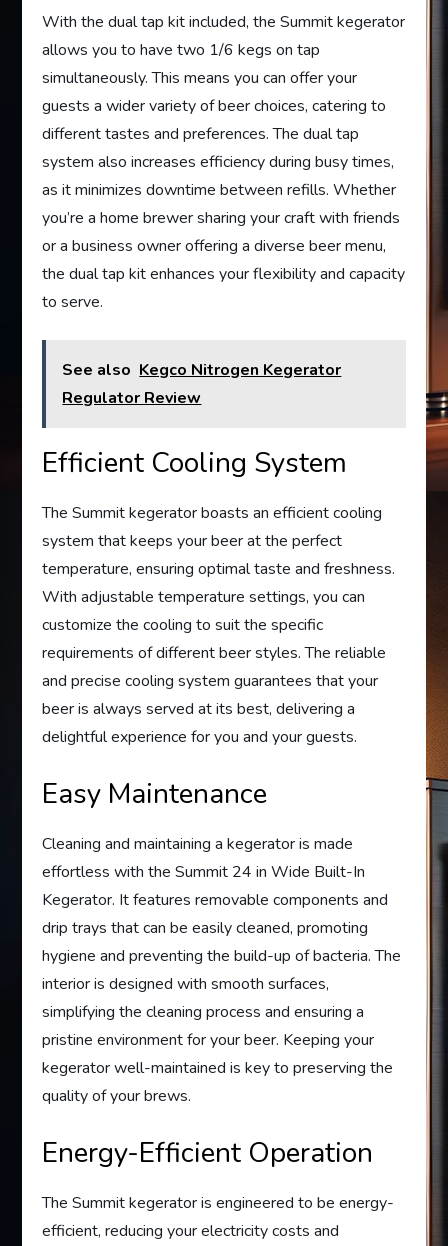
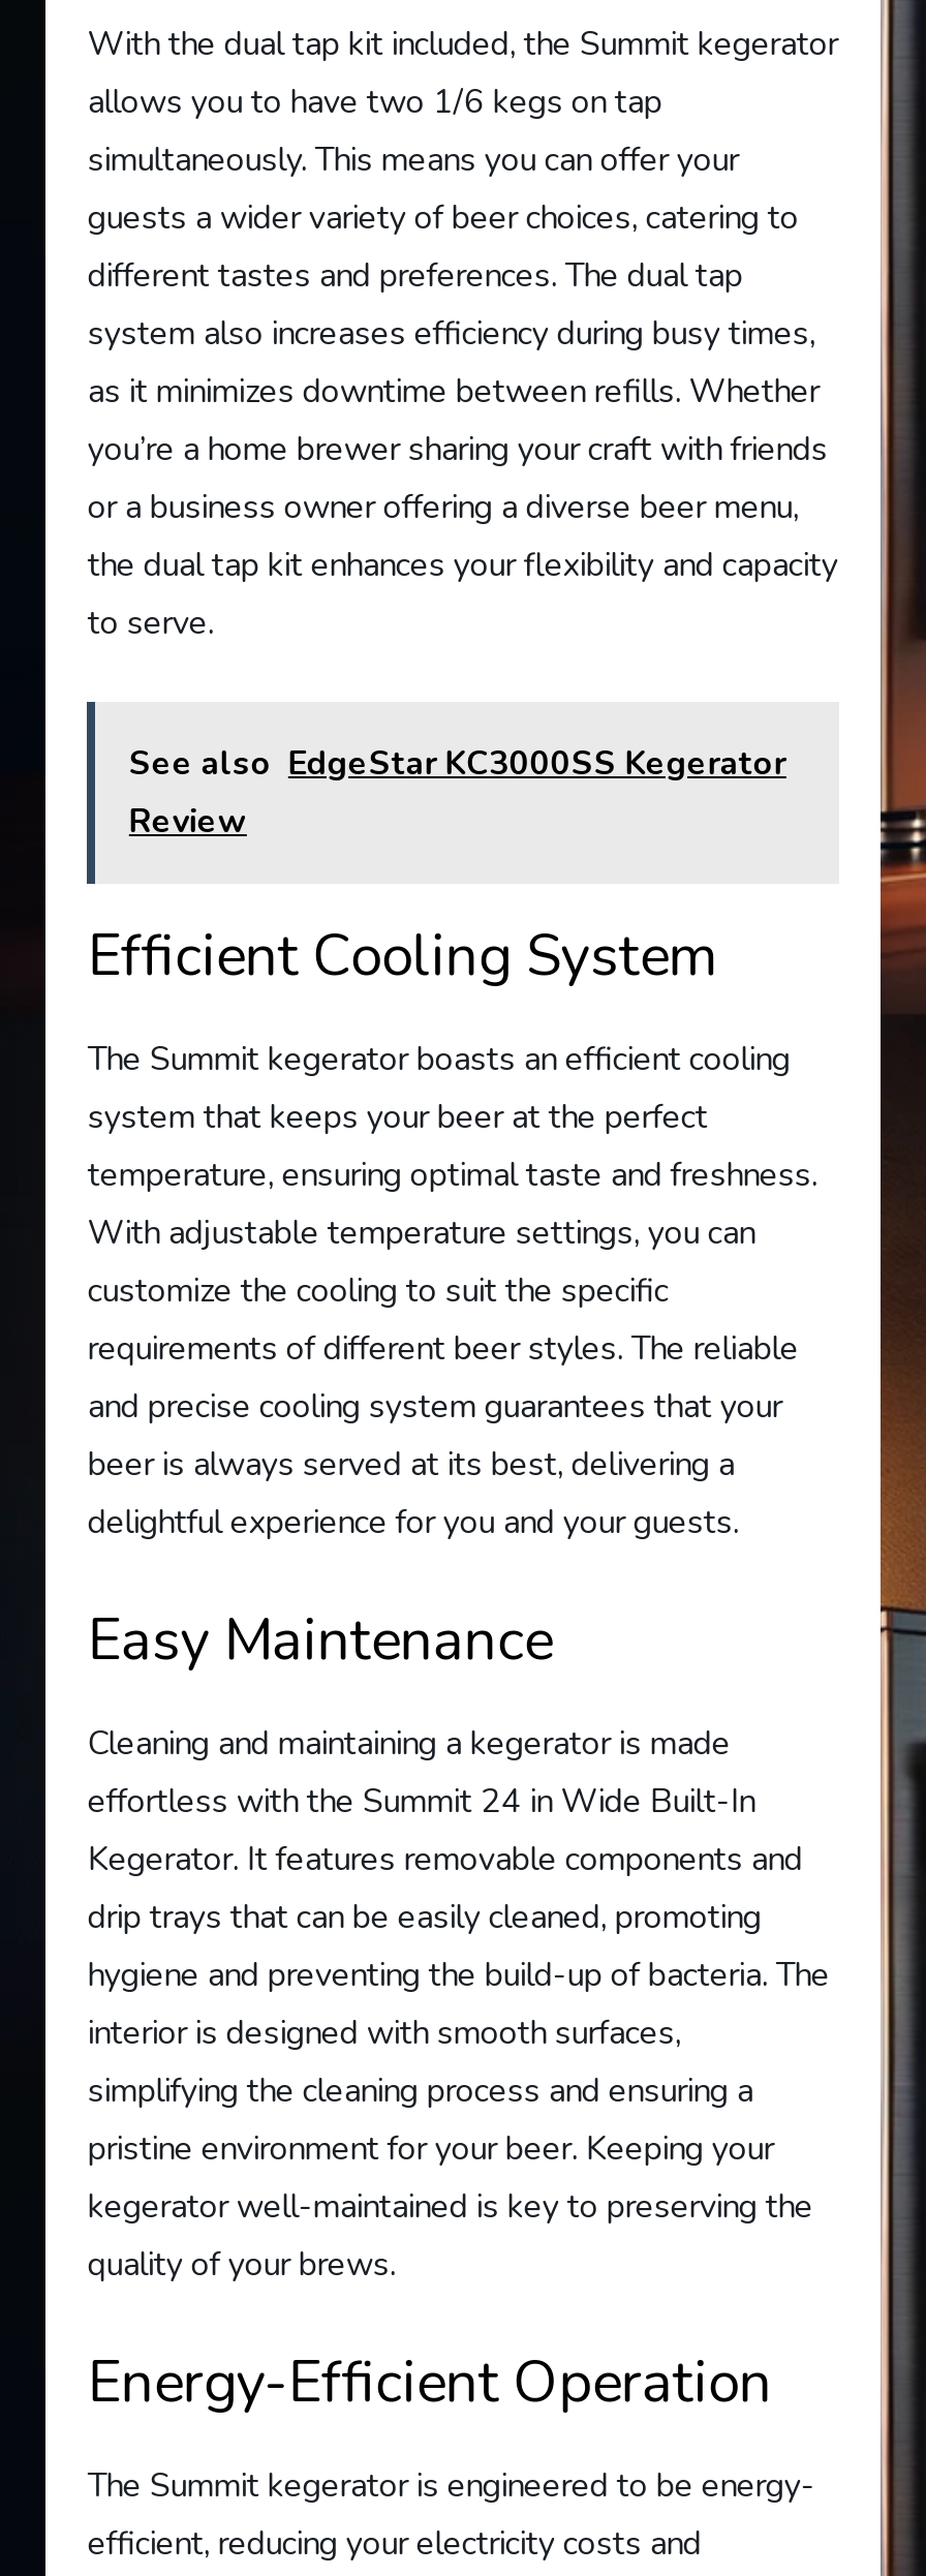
[62,358,341,408] See also Kegco Nitrogen Kegerator | Regulator Review -> [129,741,786,845] See also EdgeStar KC3000SS Kegerator | Review

